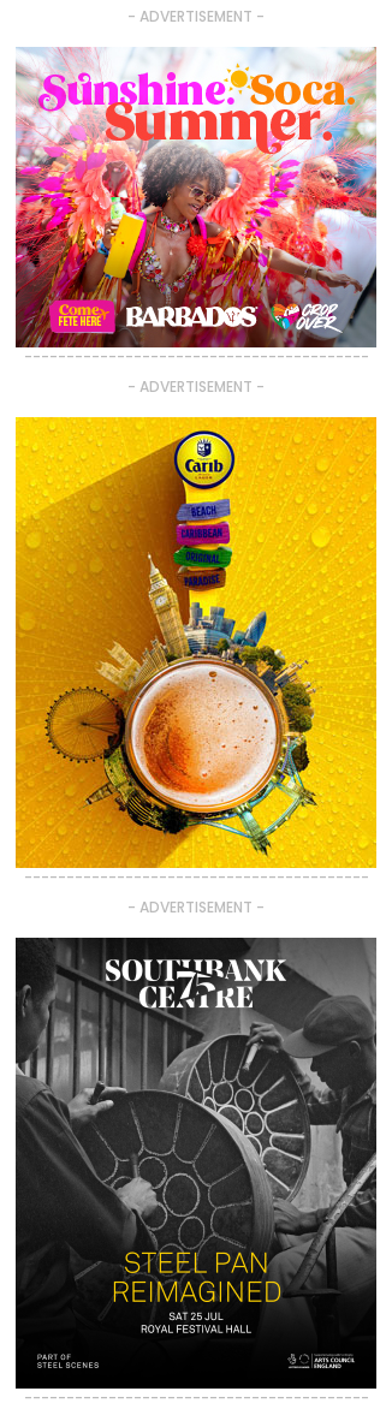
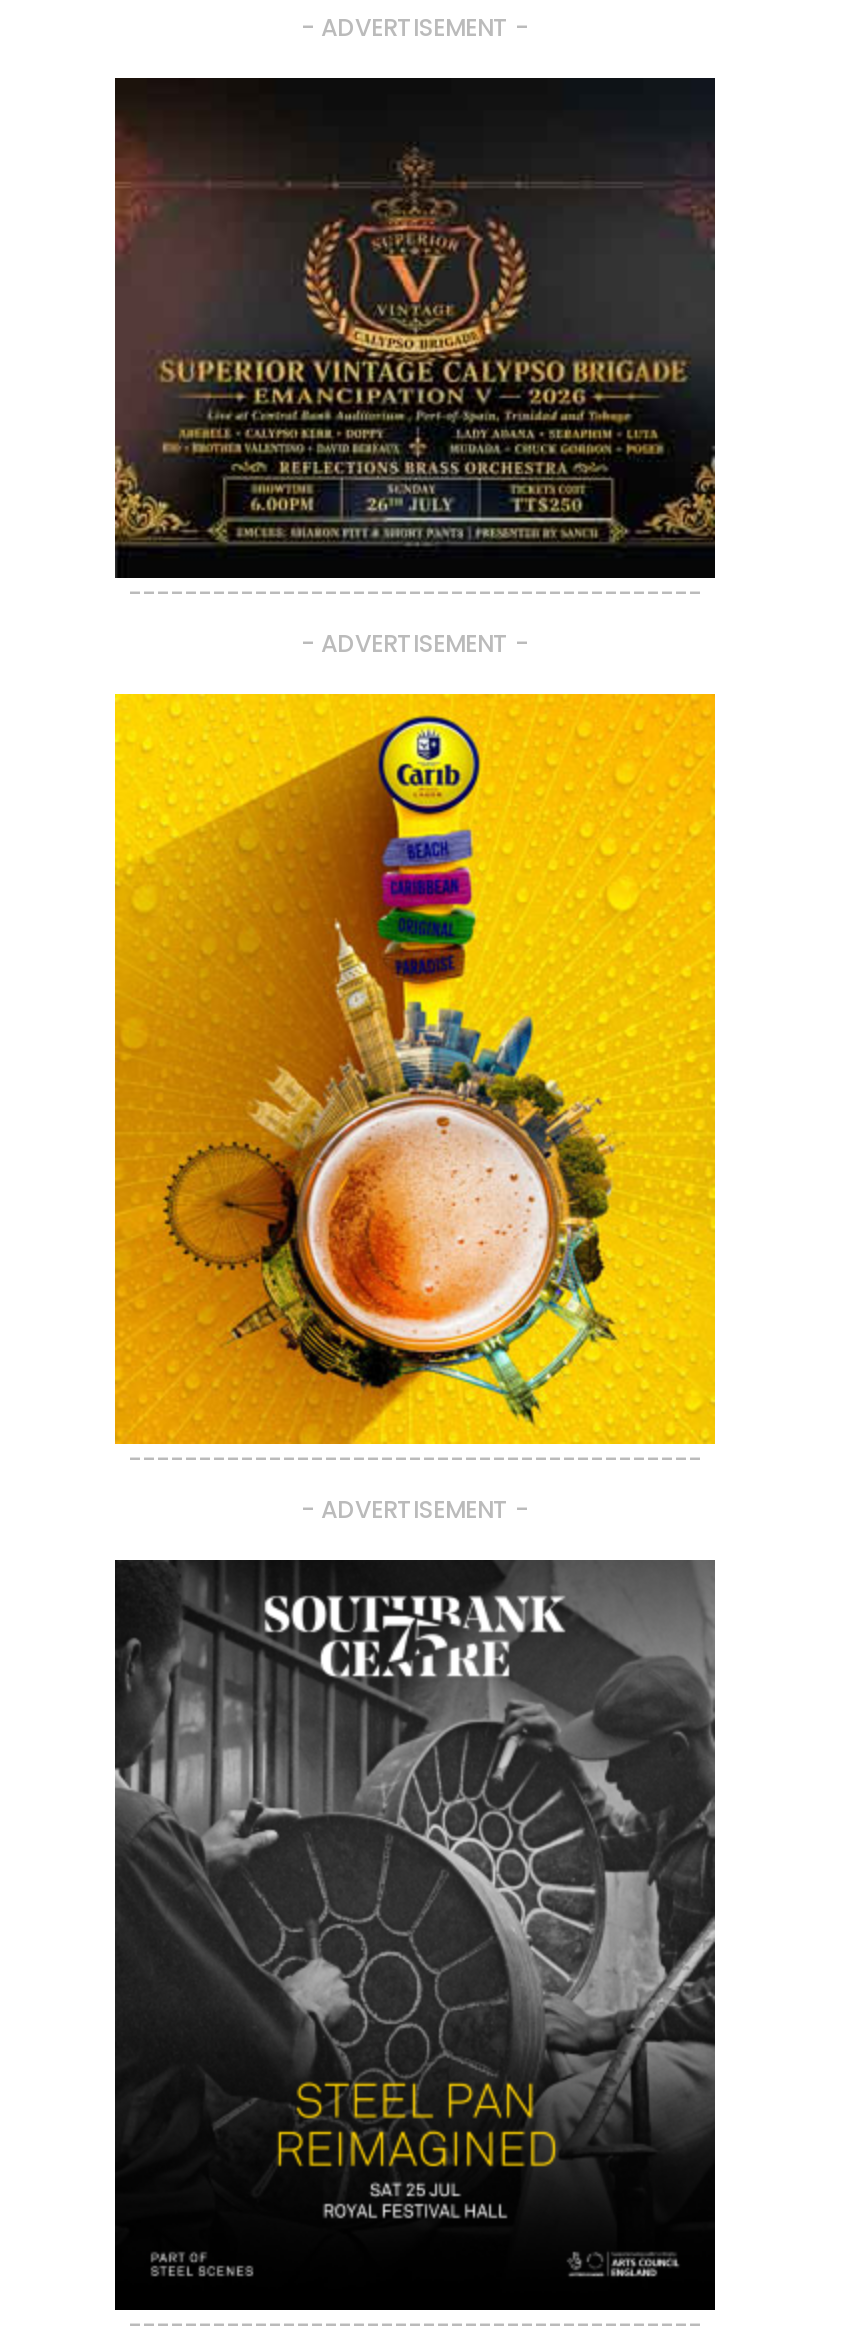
[14,47,378,346] [image] -> [113,76,717,578] [image]

